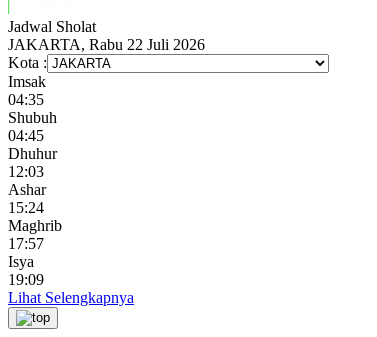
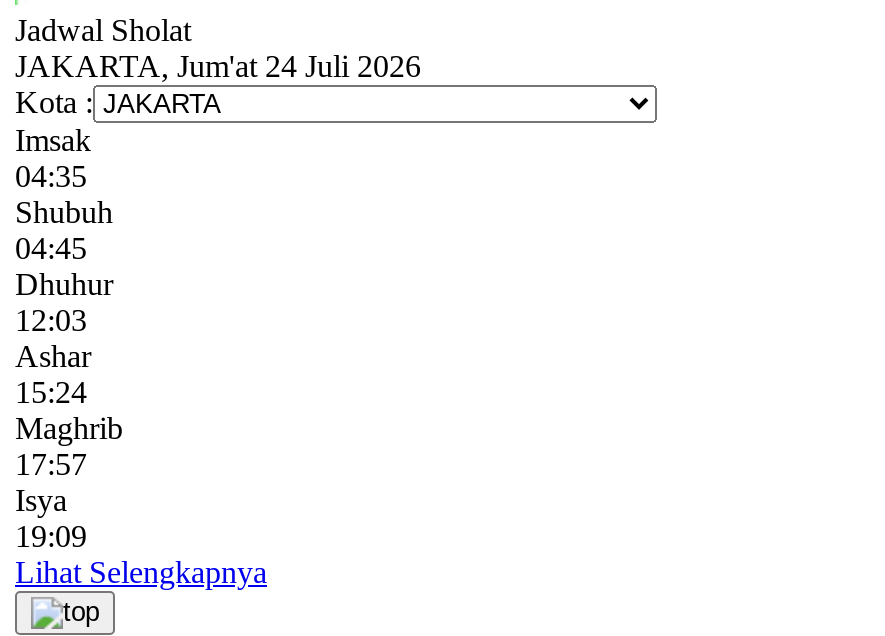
[8,36,205,53] JAKARTA, Rabu 22 Juli 2026 -> [15,49,421,83] JAKARTA, Jum'at 24 Juli 2026

